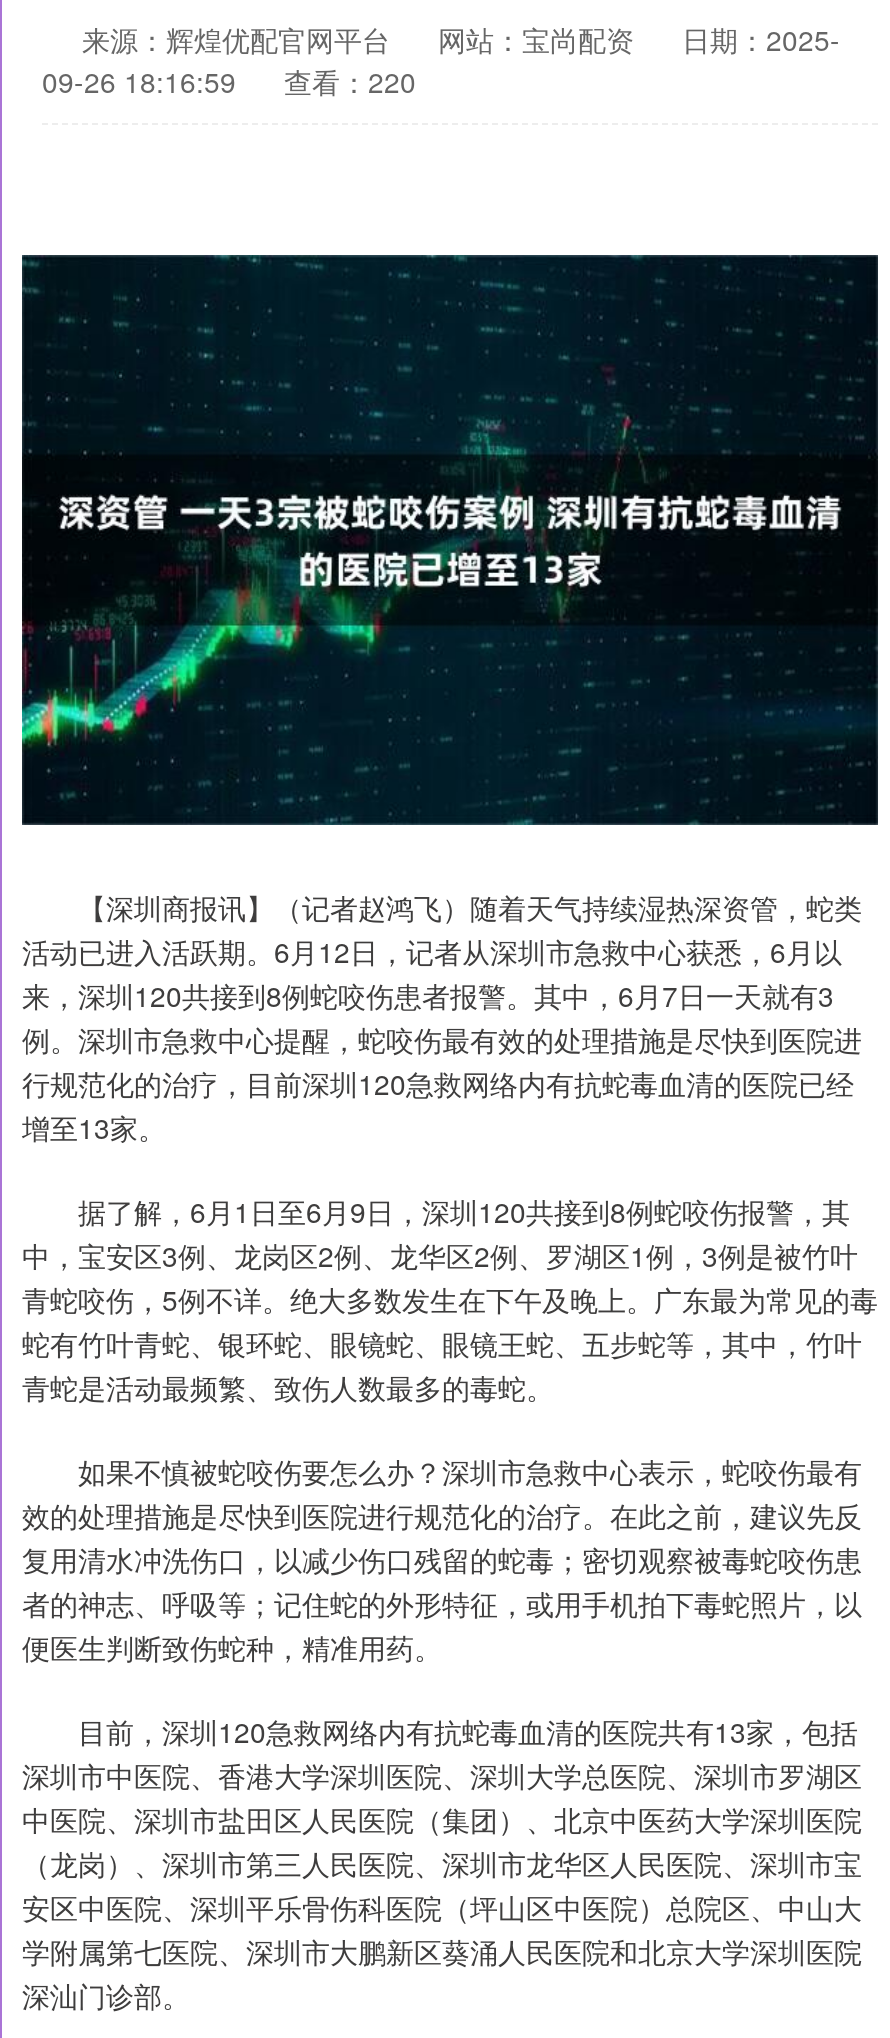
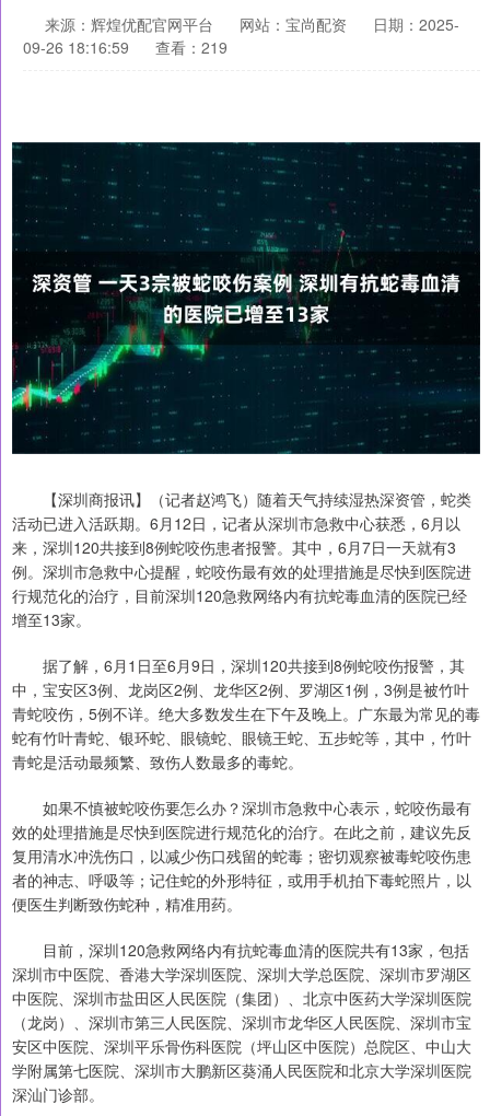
[42,61,416,101] 09-26 18:16:59 查看：220 -> [23,36,227,58] 09-26 18:16:59 查看：219

